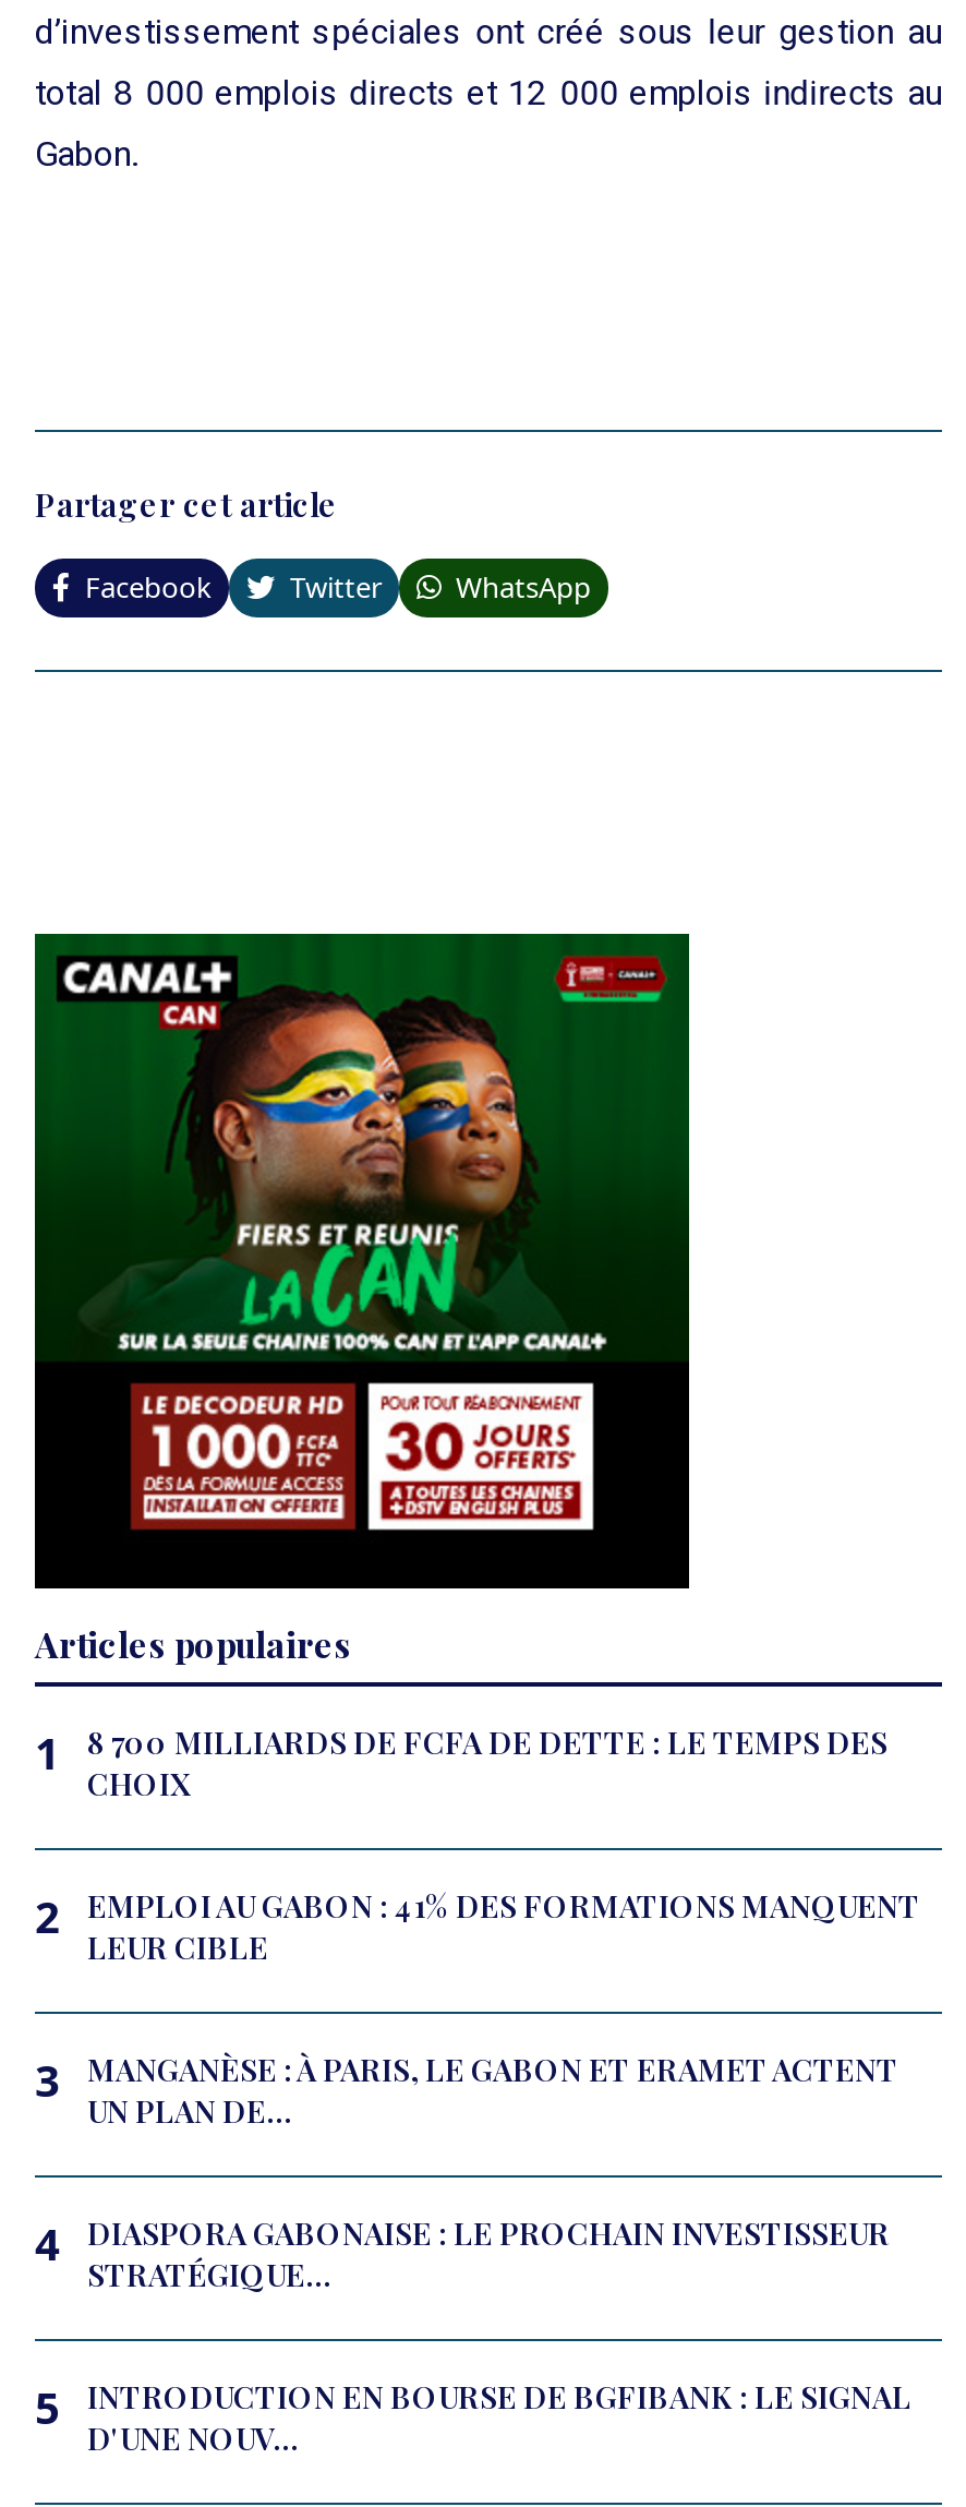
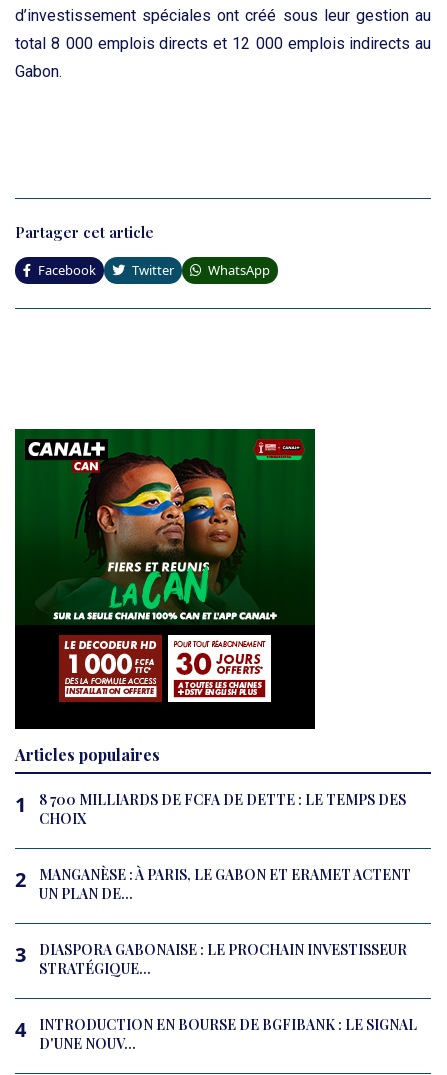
[35,1884,920,2109] EMPLOI AU GABON : 41% DES FORMATIONS MANQUENT | LEUR CIBLE | 3 -> none
[35,2212,890,2273] 4 DIASPORA GABONAISE : LE PROCHAIN INVESTISSEUR -> [15,940,407,968] 3 DIASPORA GABONAISE : LE PROCHAIN INVESTISSEUR
[35,2375,911,2436] 5 INTRODUCTION EN BOURSE DE BGFIBANK : LE SIGNAL -> [15,1015,417,1043] 4 INTRODUCTION EN BOURSE DE BGFIBANK : LE SIGNAL

